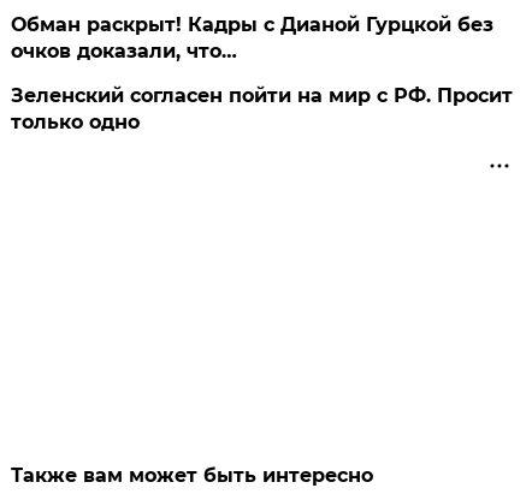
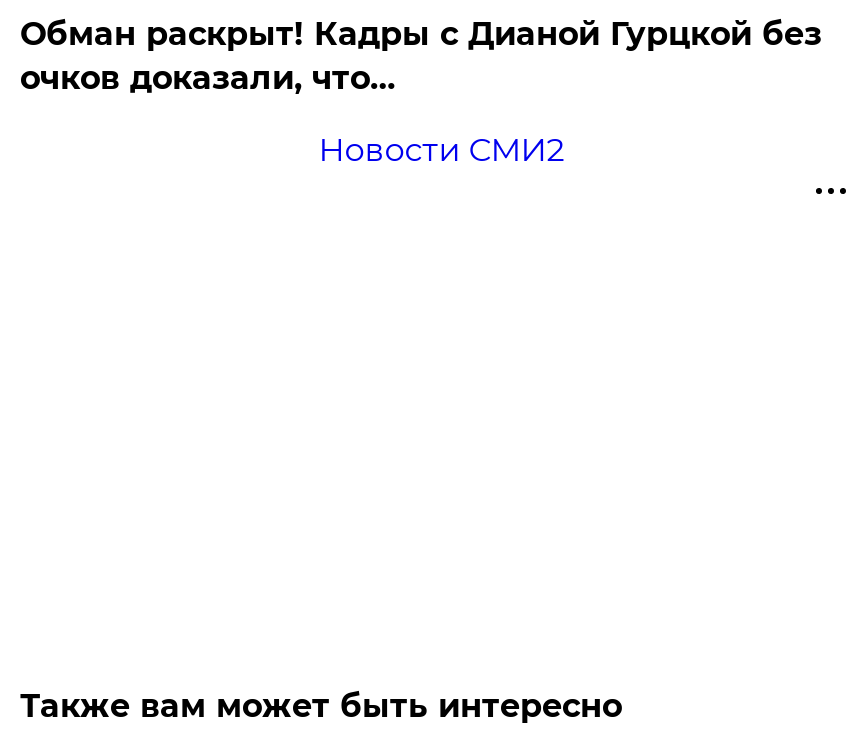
[11,84,513,133] Зеленский согласен пойти на мир с РФ. Просит | только одно -> [318,132,564,170] Новости СМИ2

